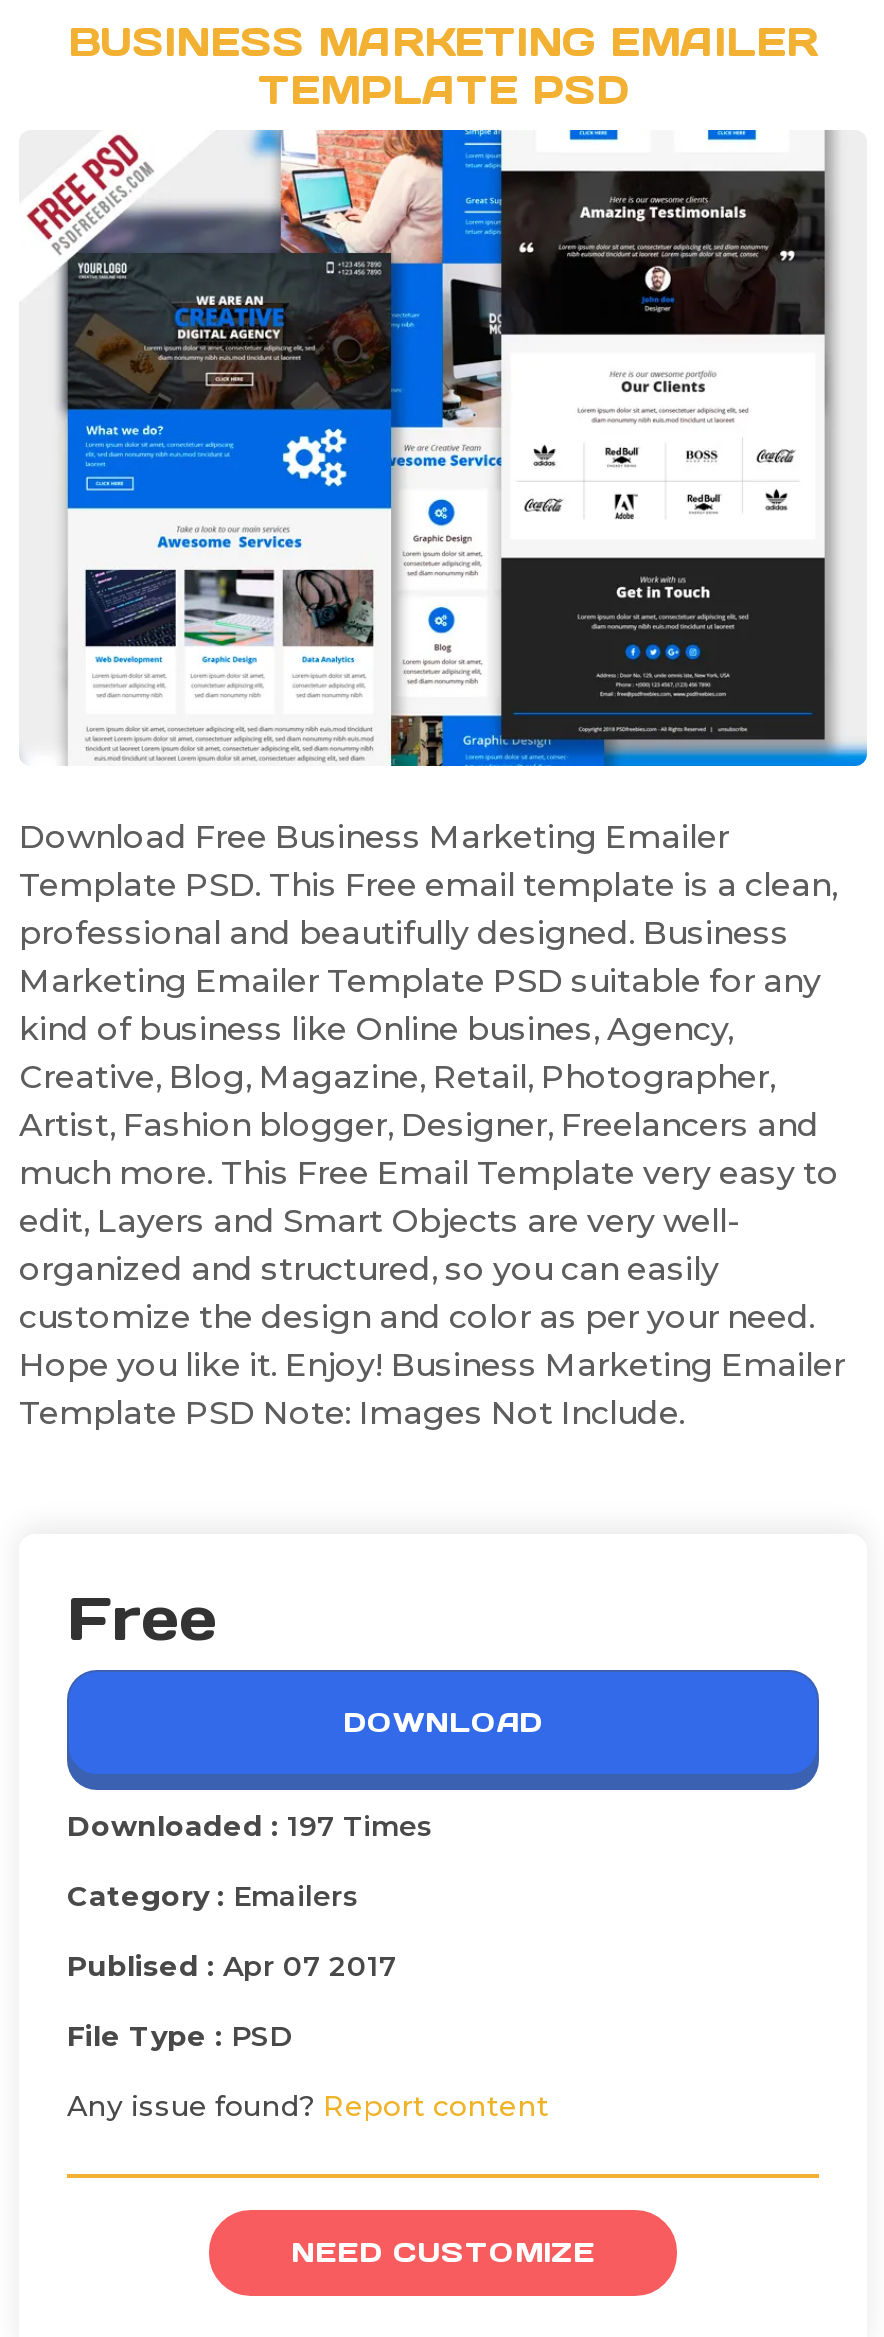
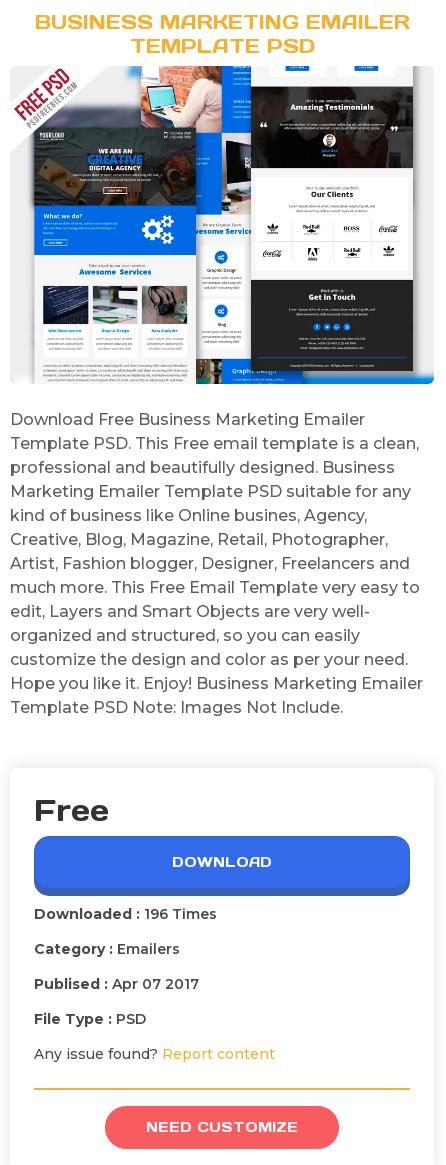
[67,1808,433,1844] Downloaded : 197 Times -> [34,905,217,923] Downloaded : 196 Times

